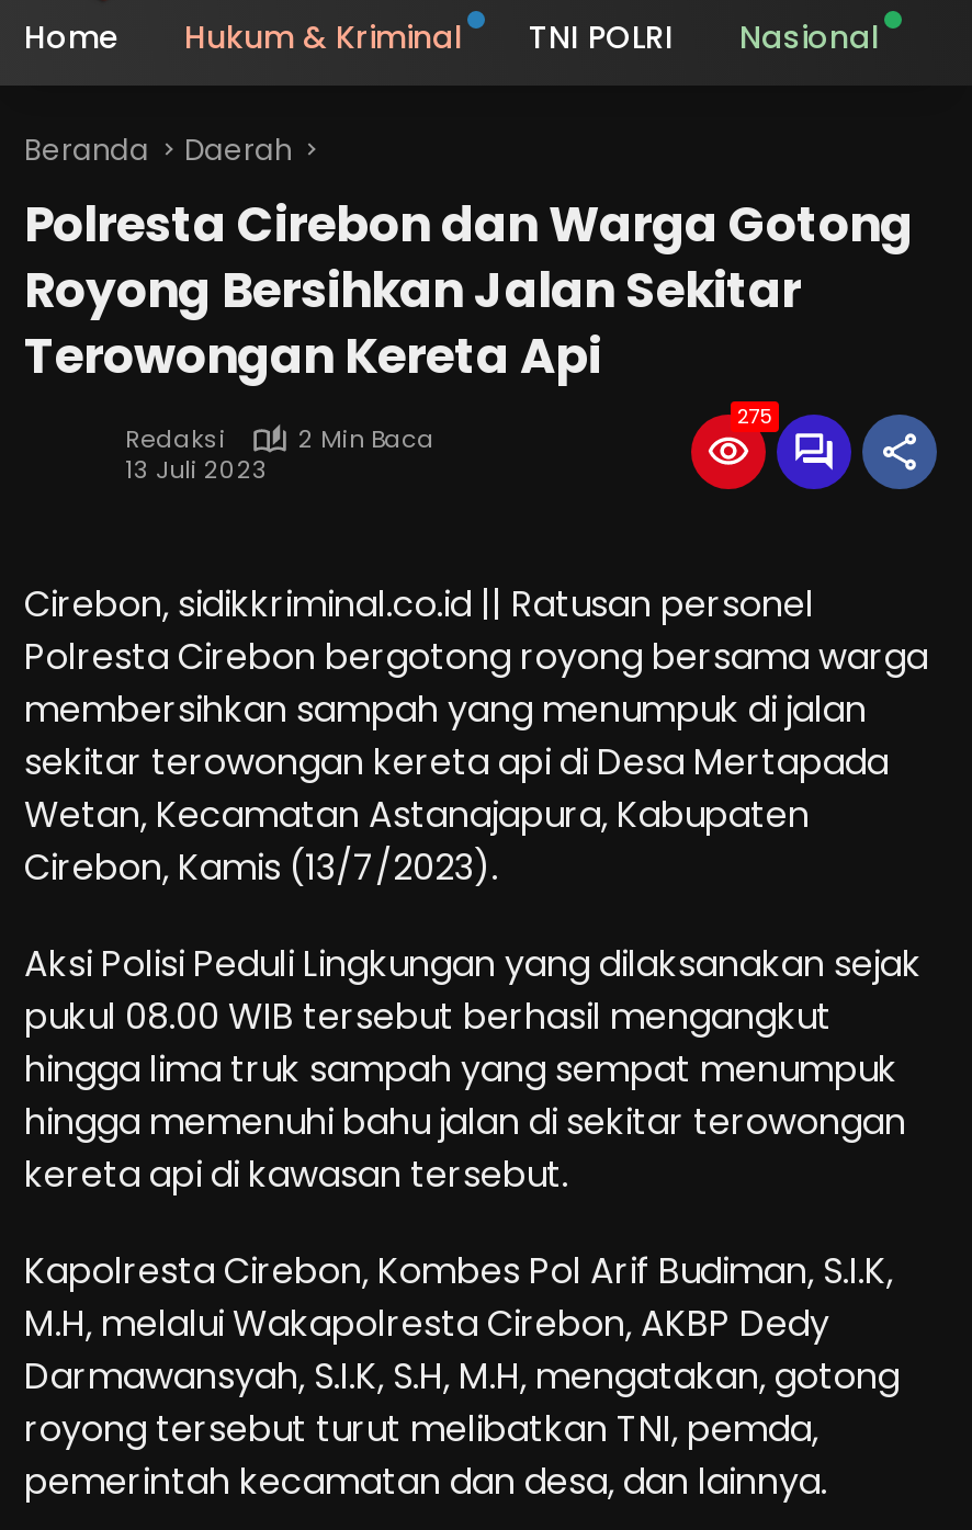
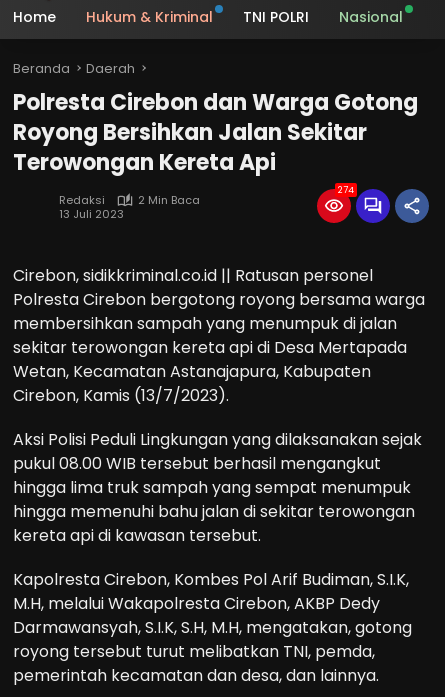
[737,404,772,430] 275 -> [338,184,354,196] 274

